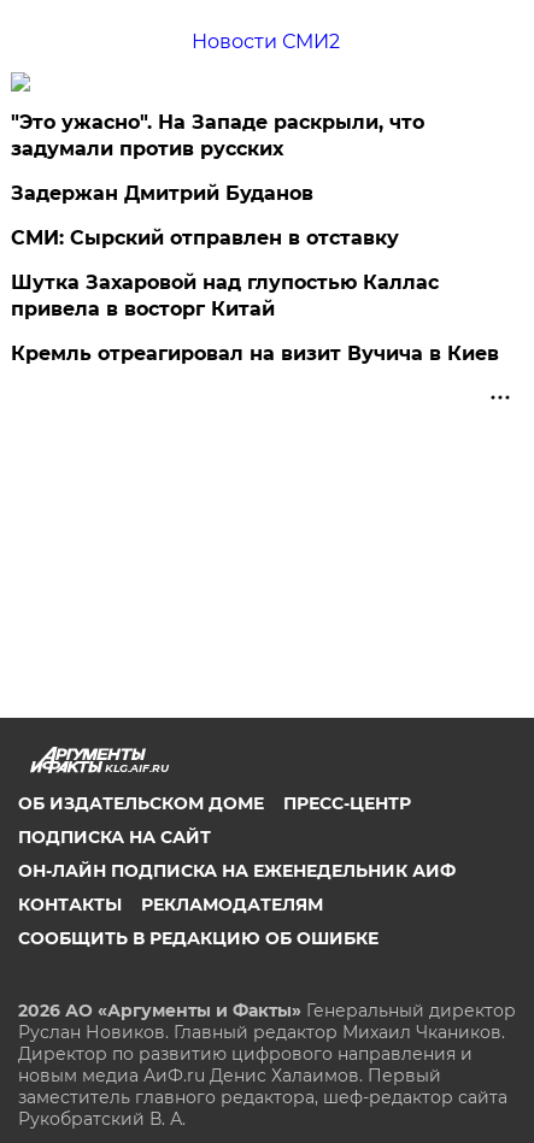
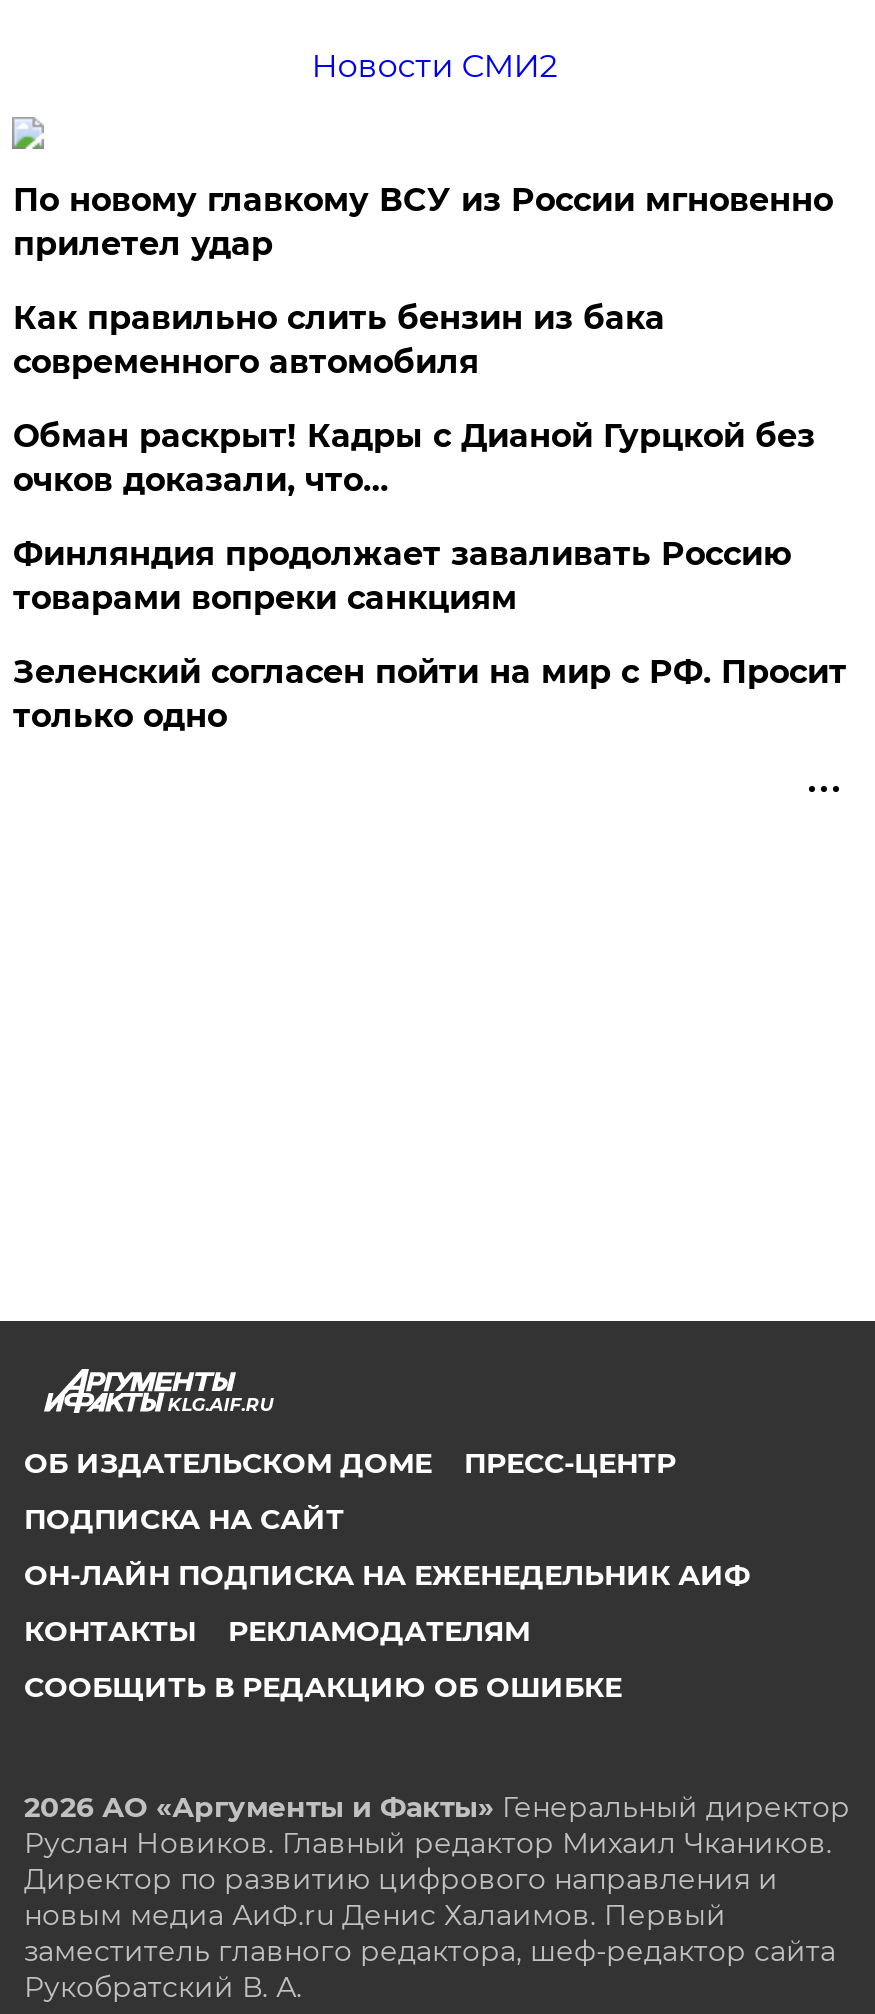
[11,111,425,160] "Это ужасно". На Западе раскрыли, что | задумали против русских -> [13,181,833,263] По новому главкому ВСУ из России мгновенно | прилетел удар
[11,182,314,205] Задержан Дмитрий Буданов -> [13,299,665,381] Как правильно слить бензин из бака | современного автомобиля
[11,227,399,249] СМИ: Сырский отправлен в отставку -> [13,417,815,499] Обман раскрыт! Кадры с Дианой Гурцкой без | очков доказали, что…
[11,271,439,320] Шутка Захаровой над глупостью Каллас | привела в восторг Китай -> [13,535,791,617] Финляндия продолжает заваливать Россию | товарами вопреки санкциям
[11,342,500,365] Кремль отреагировал на визит Вучича в Киев -> [13,653,847,735] Зеленский согласен пойти на мир с РФ. Просит | только одно

